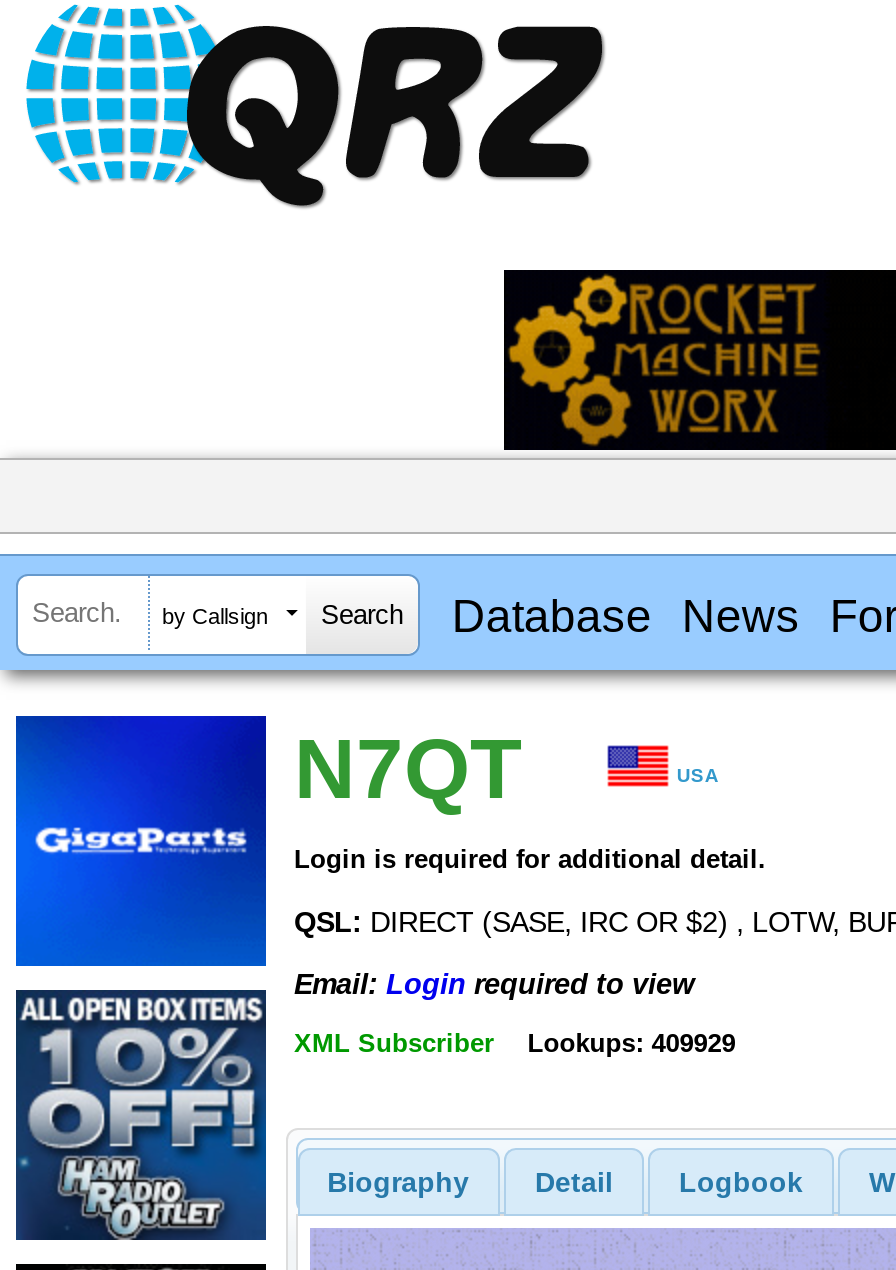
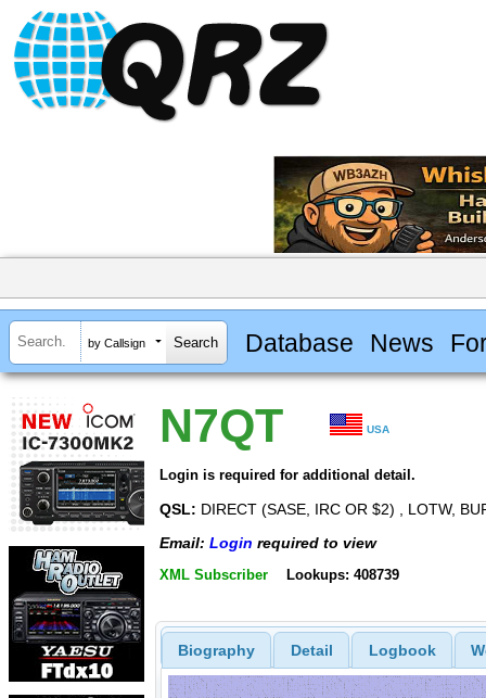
[502,272,890,452] [image] -> [273,157,483,254] [image]
[14,714,268,968] [image] -> [9,397,145,533] [image]
[14,990,736,1242] [image] | XML Subscriber Lookups: 409929 -> [8,546,399,683] [image] | XML Subscriber Lookups: 408739

